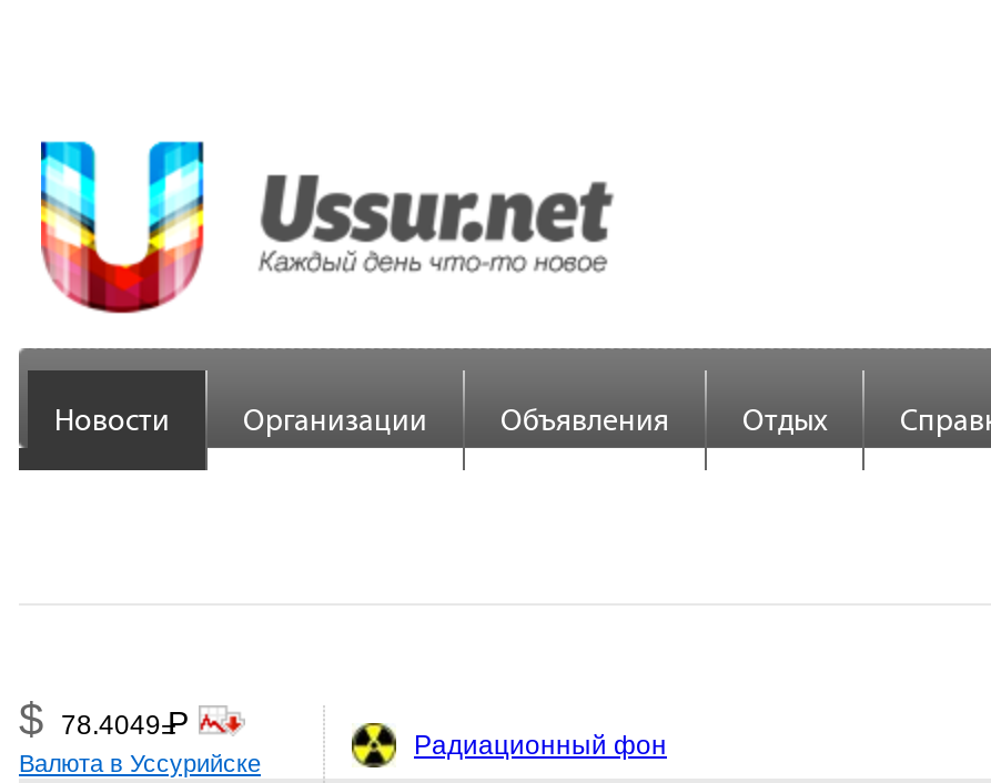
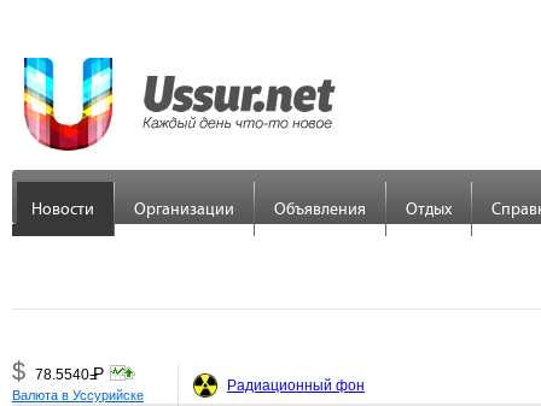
[19,694,188,745] $ 78.4049= Р -> [12,358,104,386] $ 78.5540= Р

